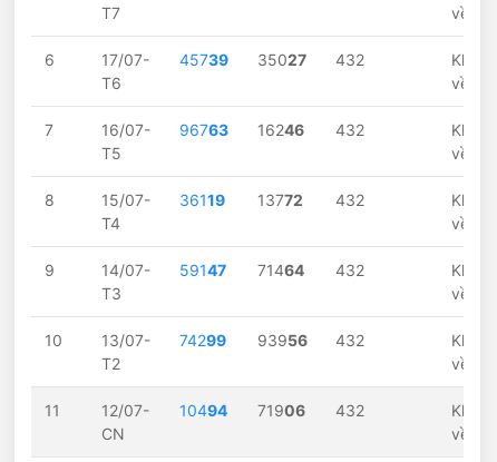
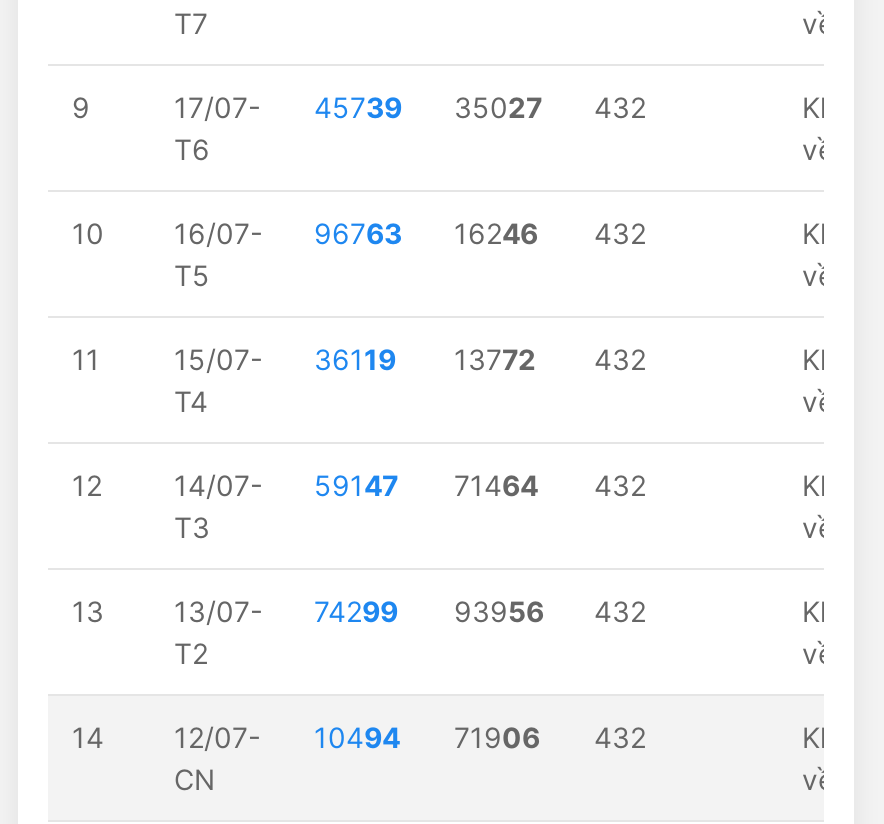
[45,50,55,69] 6 -> [72,90,90,124] 9
[45,120,53,139] 7 -> [72,216,104,250] 10
[45,190,55,209] 8 -> [72,342,100,376] 11
[45,261,55,279] 9 -> [72,468,102,502] 12
[45,331,62,350] 10 -> [72,594,104,628] 13
[45,401,60,420] 11 -> [72,720,104,754] 14

